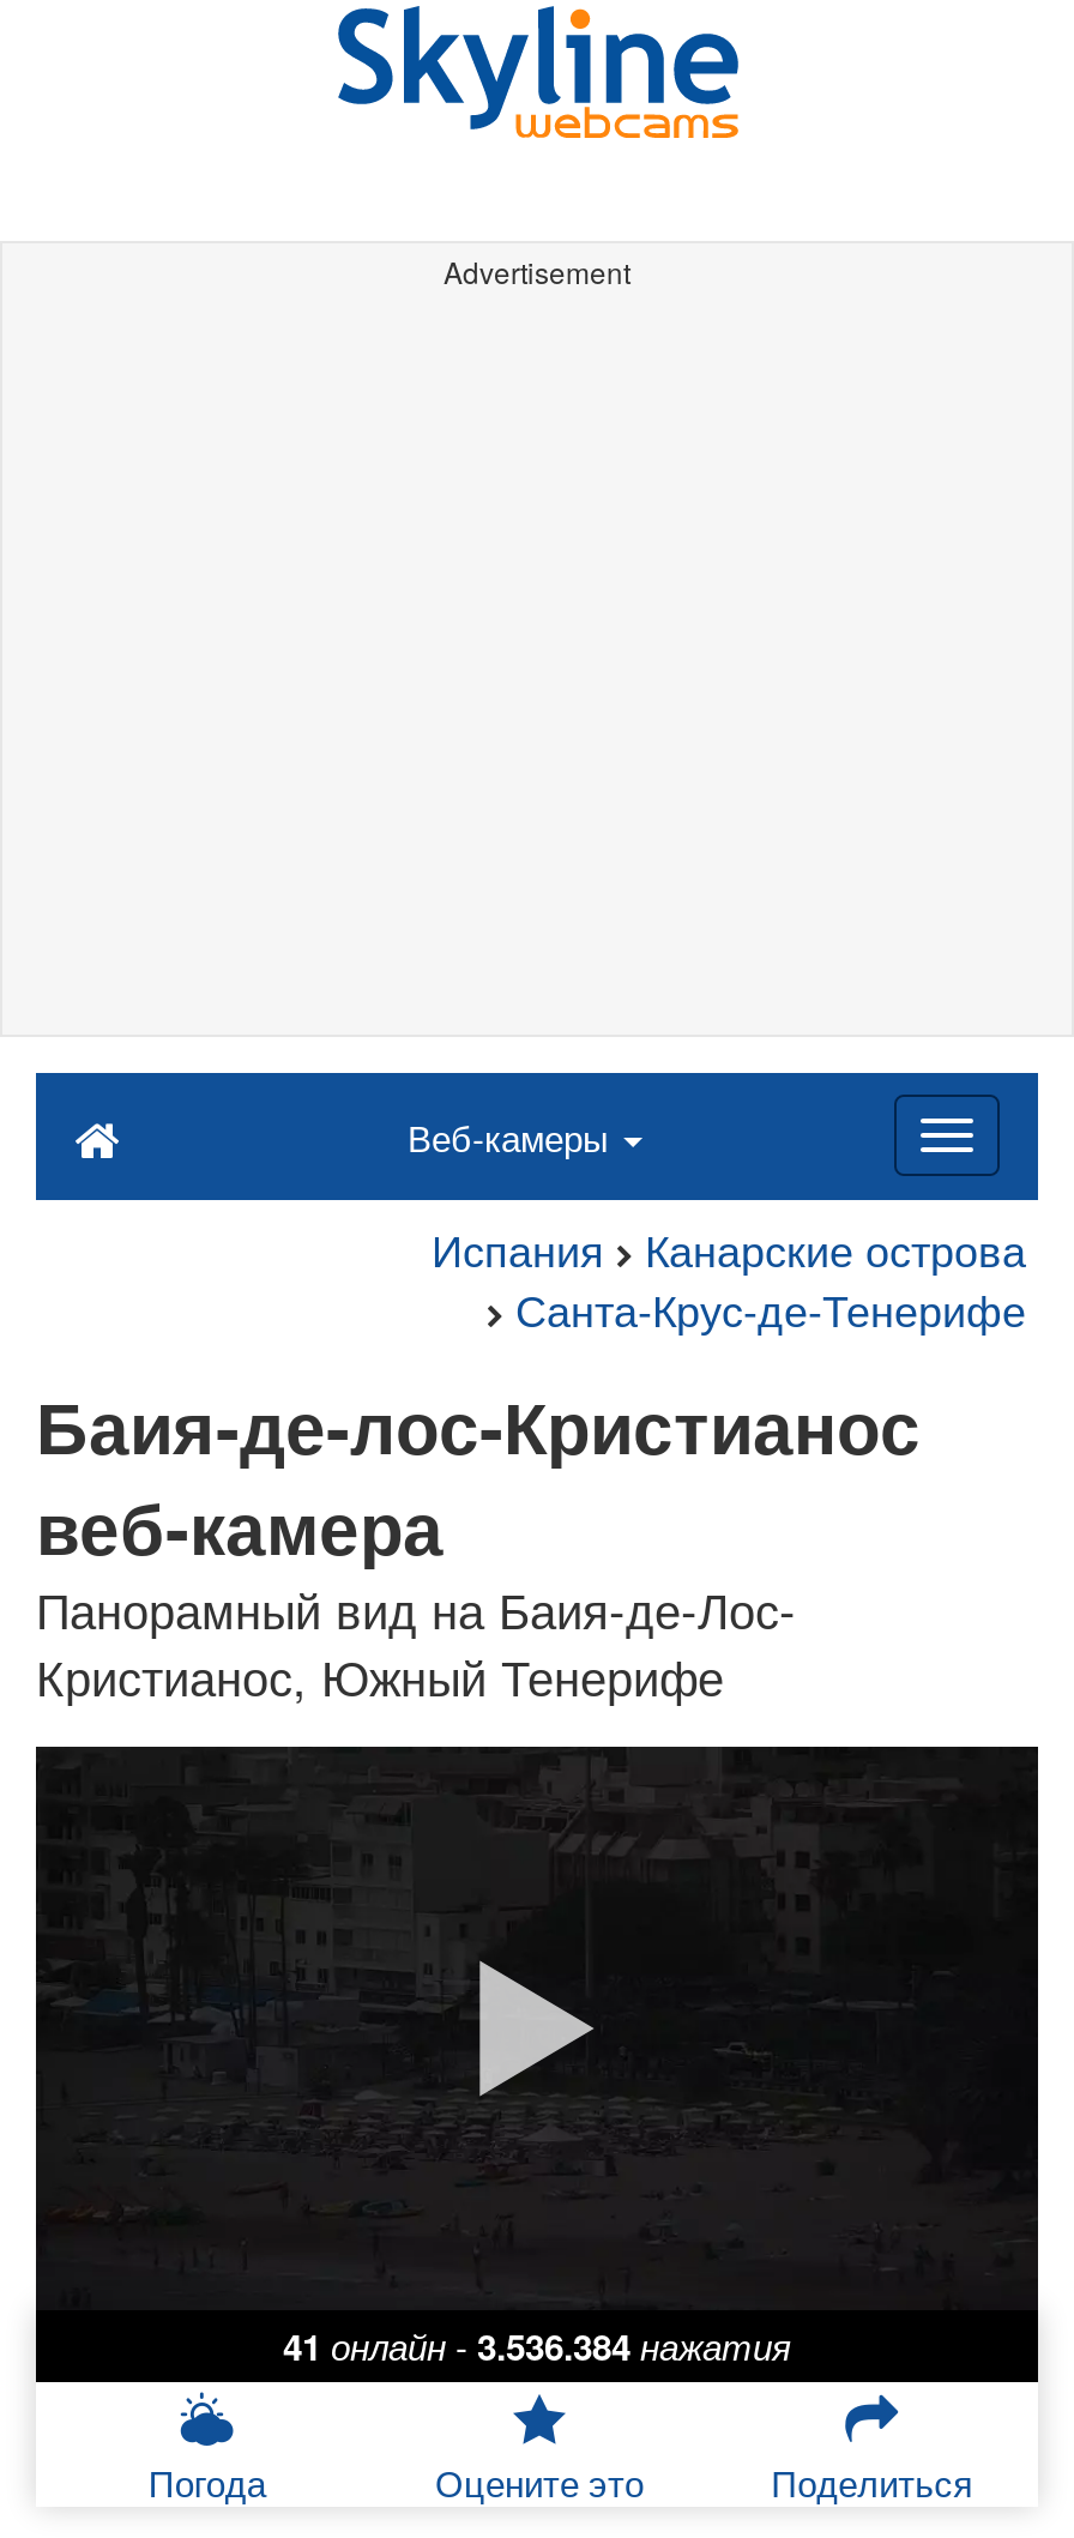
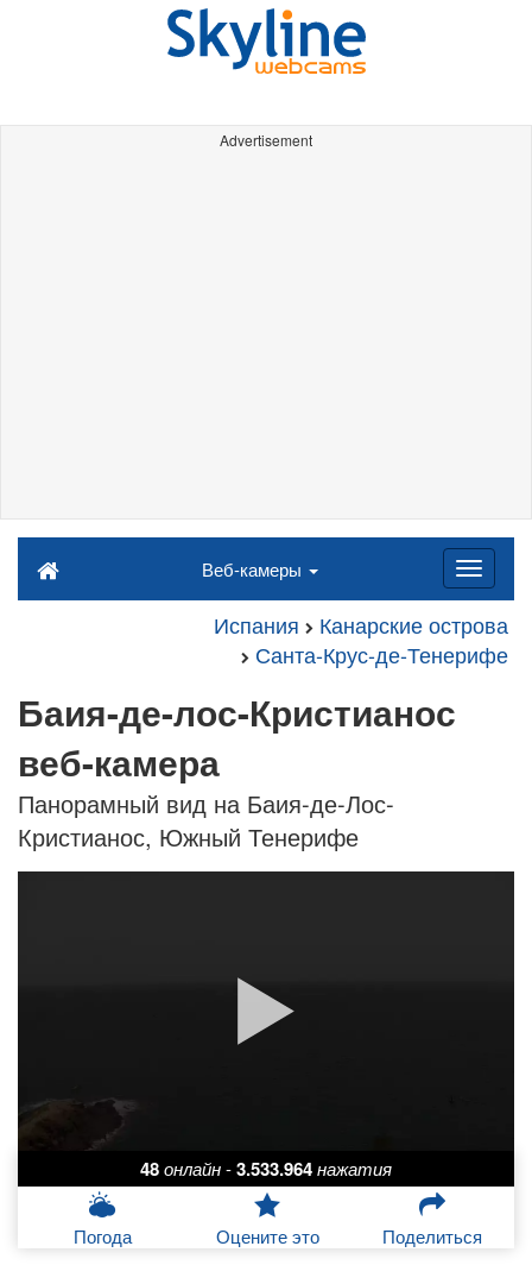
[283,2320,791,2373] 41 онлайн - 3.536.384 нажатия -> [140,1156,392,1182] 48 онлайн - 3.533.964 нажатия

